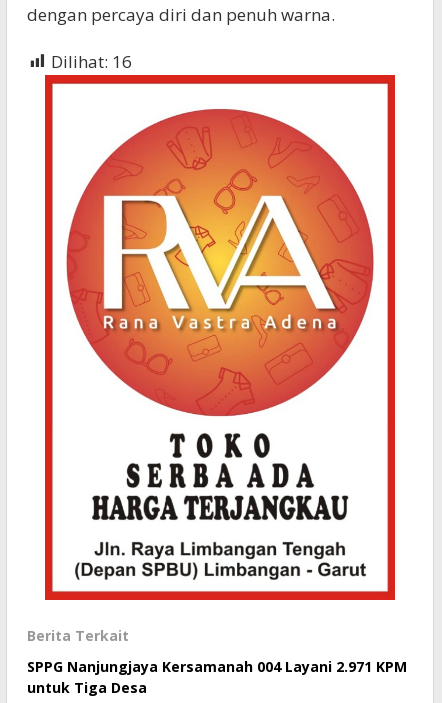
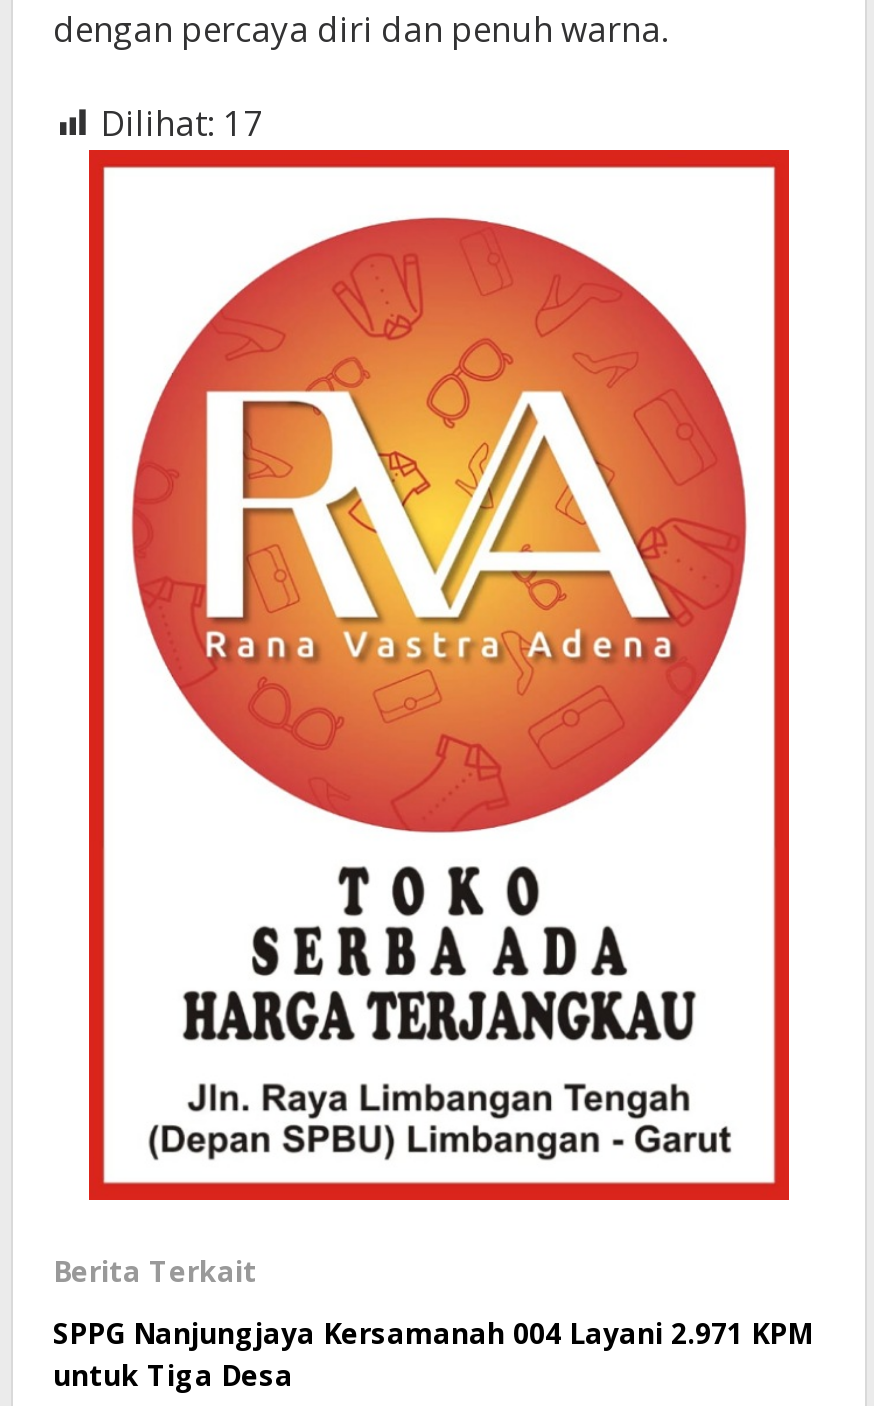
[51,49,132,72] Dilihat: 16 -> [101,99,263,145] Dilihat: 17

